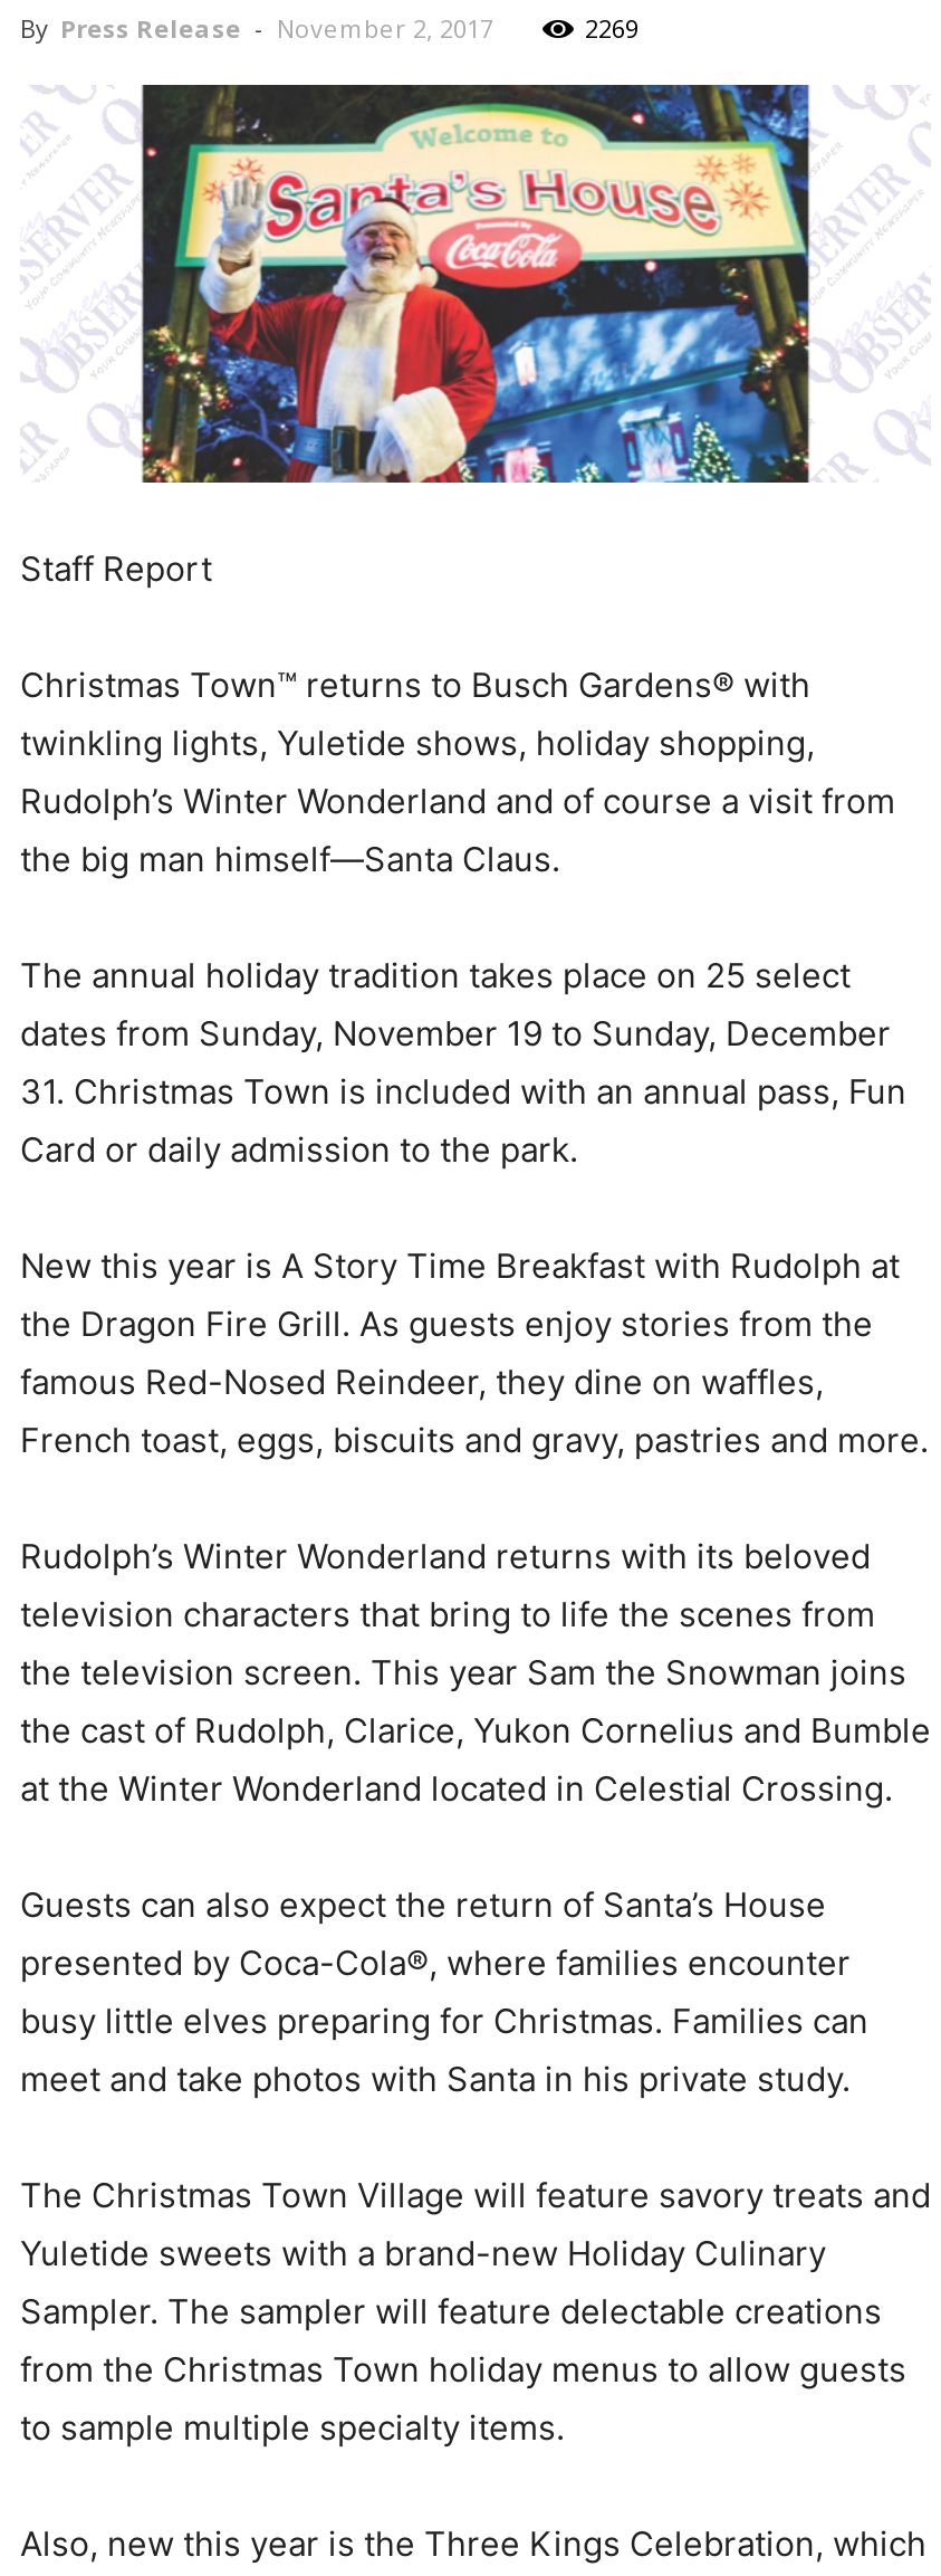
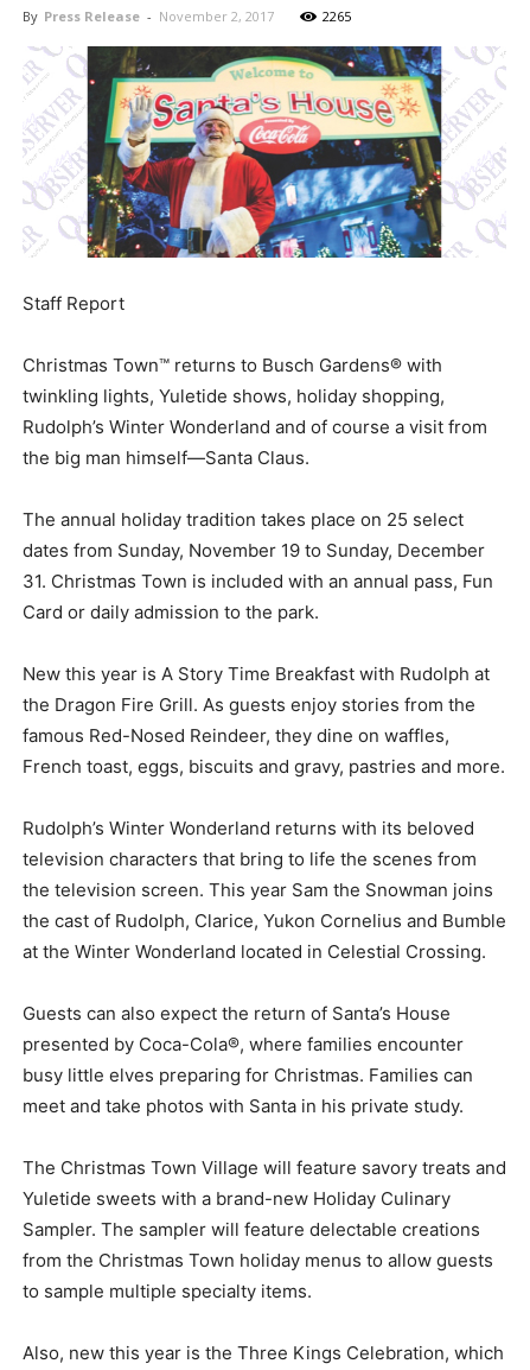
[585,11,638,45] 2269 -> [323,7,351,25] 2265

